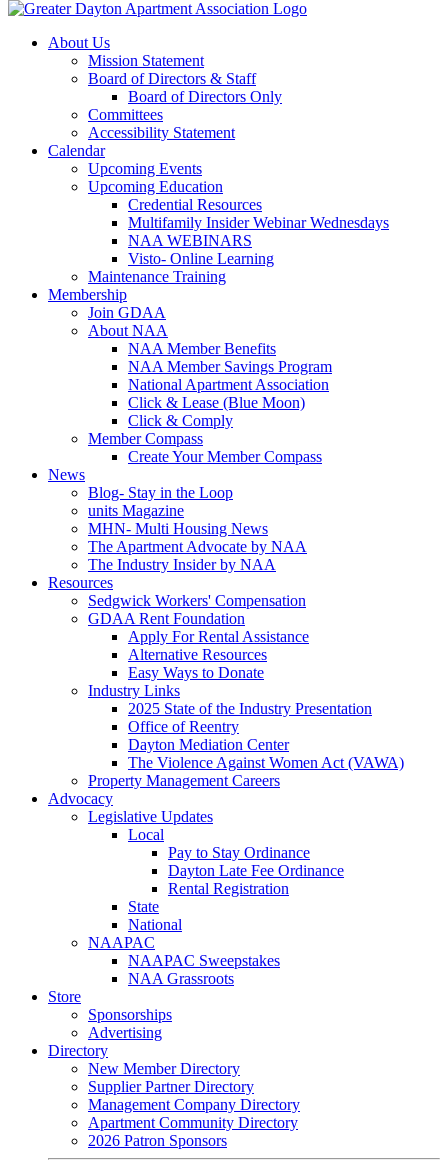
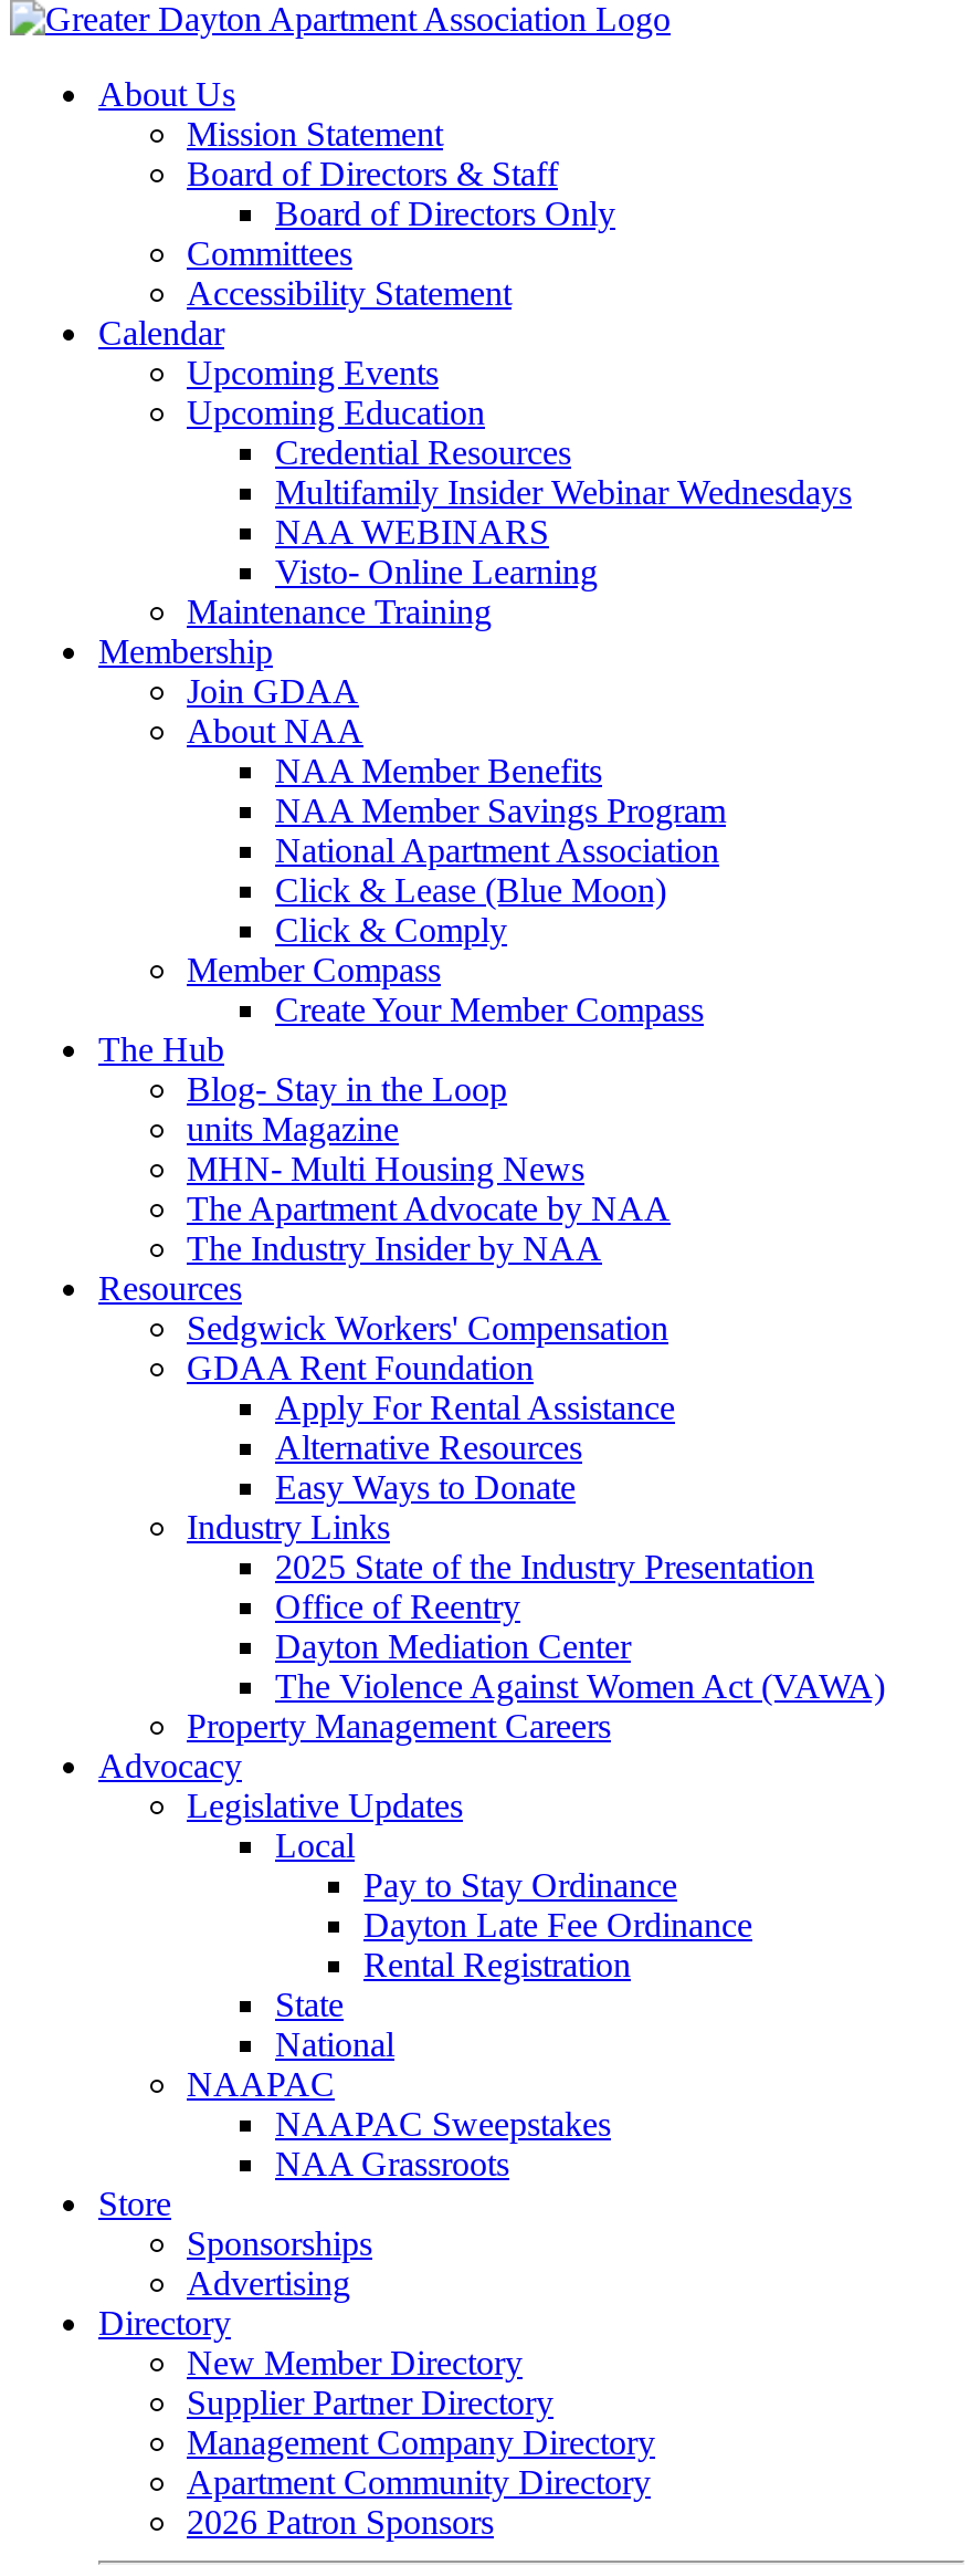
[48,466,85,483] News -> [98,1030,224,1068] The Hub

